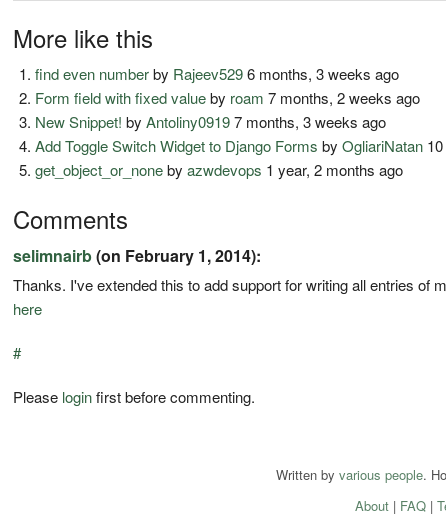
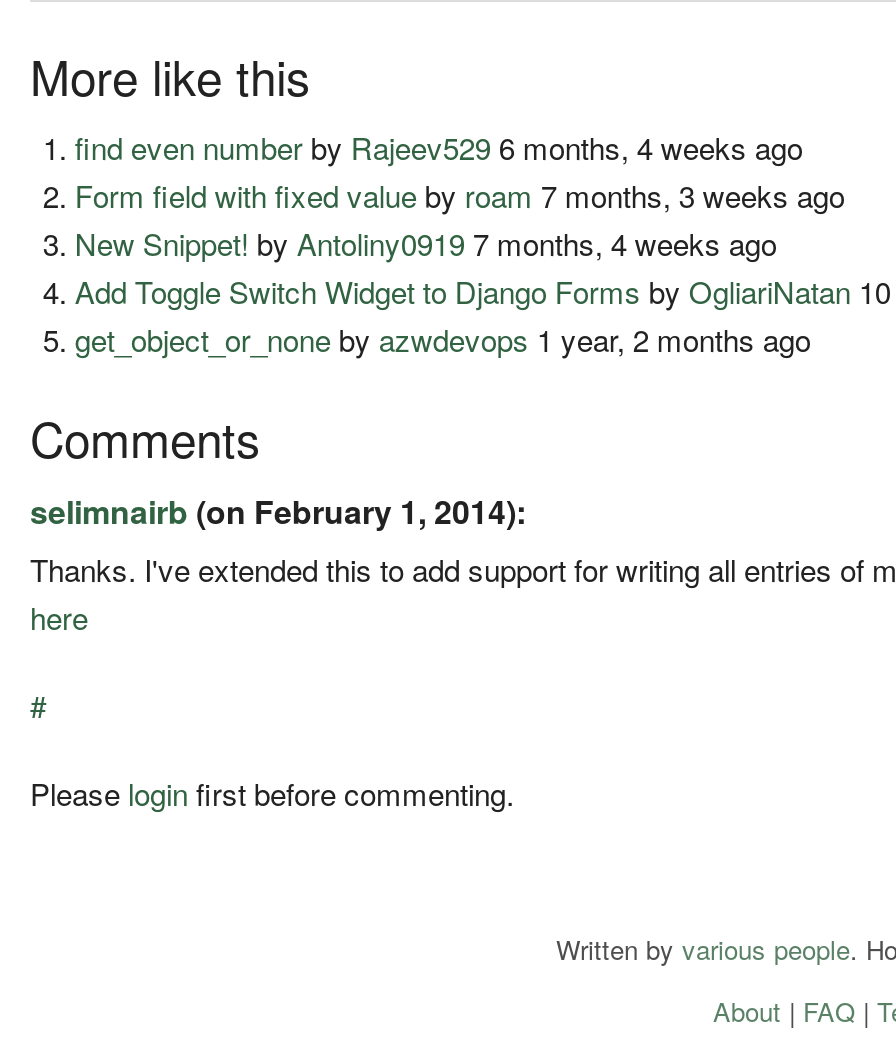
[35,63,399,84] find even number by Rajeev529 6 months, 3 weeks ago -> [75,126,803,168] find even number by Rajeev529 6 months, 4 weeks ago
[35,87,420,108] Form field with fixed value by roam 7 months, 2 weeks ago -> [75,174,845,216] Form field with fixed value by roam 7 months, 3 weeks ago
[35,111,386,132] New Snippet! by Antoliny0919 7 months, 3 weeks ago -> [75,222,777,264] New Snippet! by Antoliny0919 7 months, 4 weeks ago

